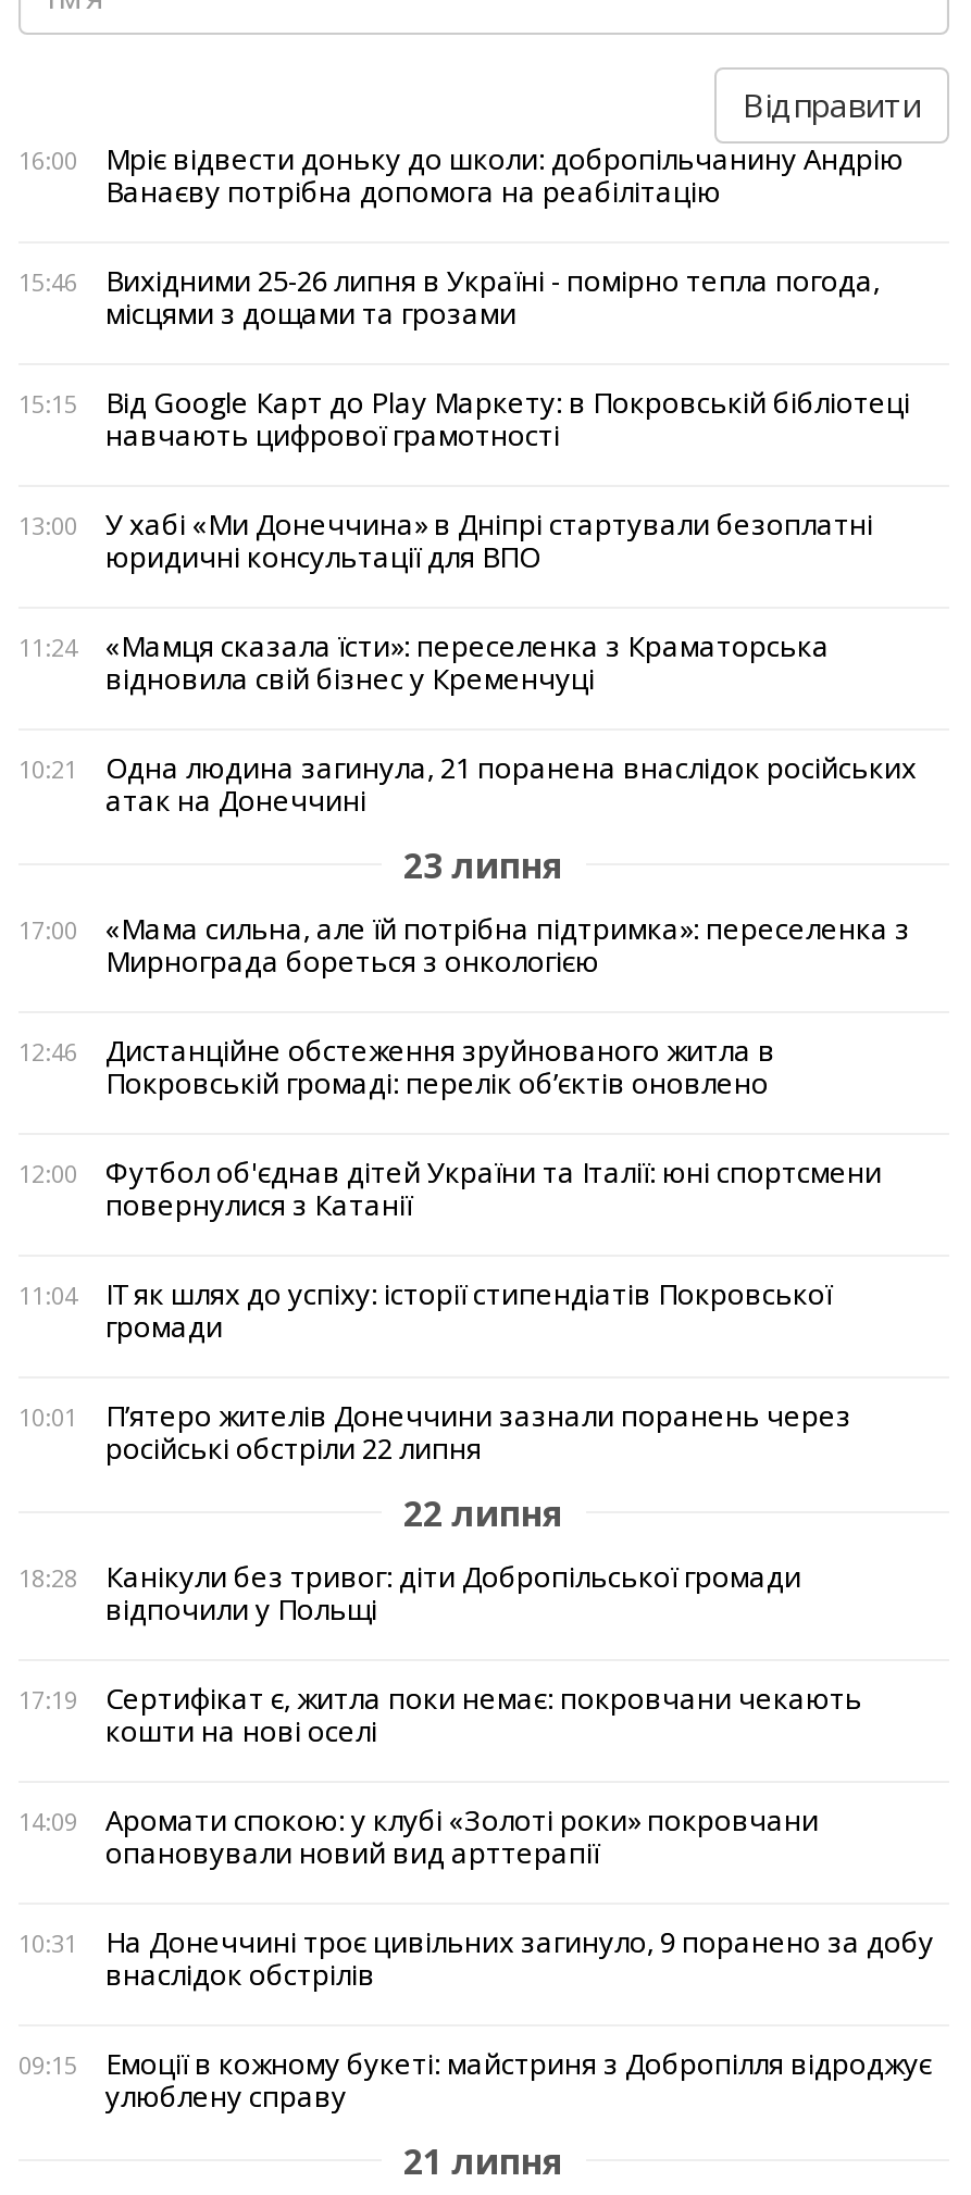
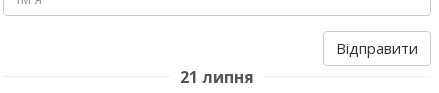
[18,138,934,2115] 16:00 | Мріє відвести доньку до школи: добропільчанину Андрію | Ванаєву потрібна допомога на реабілітацію | 15:46 | Вихідними 25-26 липня в Україні - помірно тепла погода, | місцями з дощами та грозами | 15:15 | Від Google Карт до Play Маркету: в Покровській бібліотеці | навчають цифрової грамотності | 13:00 | У хабі «Ми Донеччина» в Дніпрі стартували безоплатні | юридичні консультації для ВПО | 11:24 | «Мамця сказала їсти»: переселенка з Краматорська | відновила свій бізнес у Кременчуці | 10:21 | Одна людина загинула, 21 поранена внаслідок російських | атак на Донеччині | 23 липня | 17:00 | «Мама сильна, але їй потрібна підтримка»: переселенка з | Мирнограда бореться з онкологією | 12:46 | Дистанційне обстеження зруйнованого житла в | Покровській громаді: перелік об’єктів оновлено | 12:00 | Футбол об'єднав дітей України та Італії: юні спортсмени | повернулися з Катанії | 11:04 | ІТ як шлях до успіху: історії стипендіатів Покровської | громади | 10:01 | П’ятеро жителів Донеччини зазнали поранень через | російські обстріли 22 липня | 22 липня | 18:28 | Канікули без тривог: діти Добропільської громади | відпочили у Польщі | 17:19 | Сертифікат є, житла поки немає: покровчани чекають | кошти на нові оселі | 14:09 | Аромати спокою: у клубі «Золоті роки» покровчани | опановували новий вид арттерапії | 10:31 | На Донеччині троє цивільних загинуло, 9 поранено за добу | внаслідок обстрілів | 09:15 | Емоції в кожному букеті: майстриня з Добропілля відроджує | улюблену справу -> none

